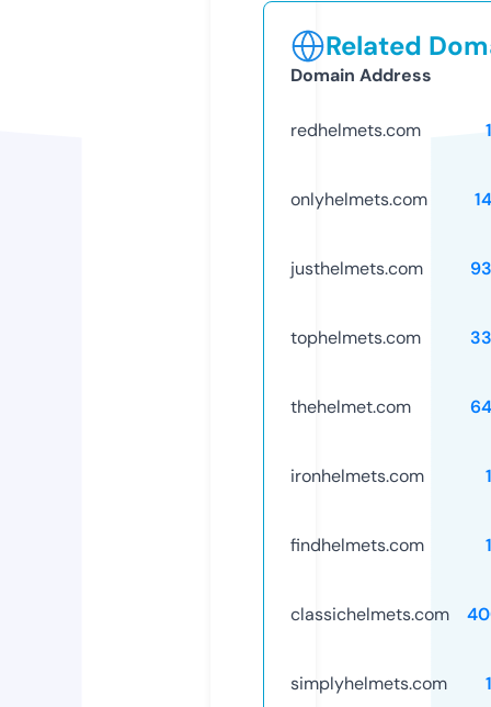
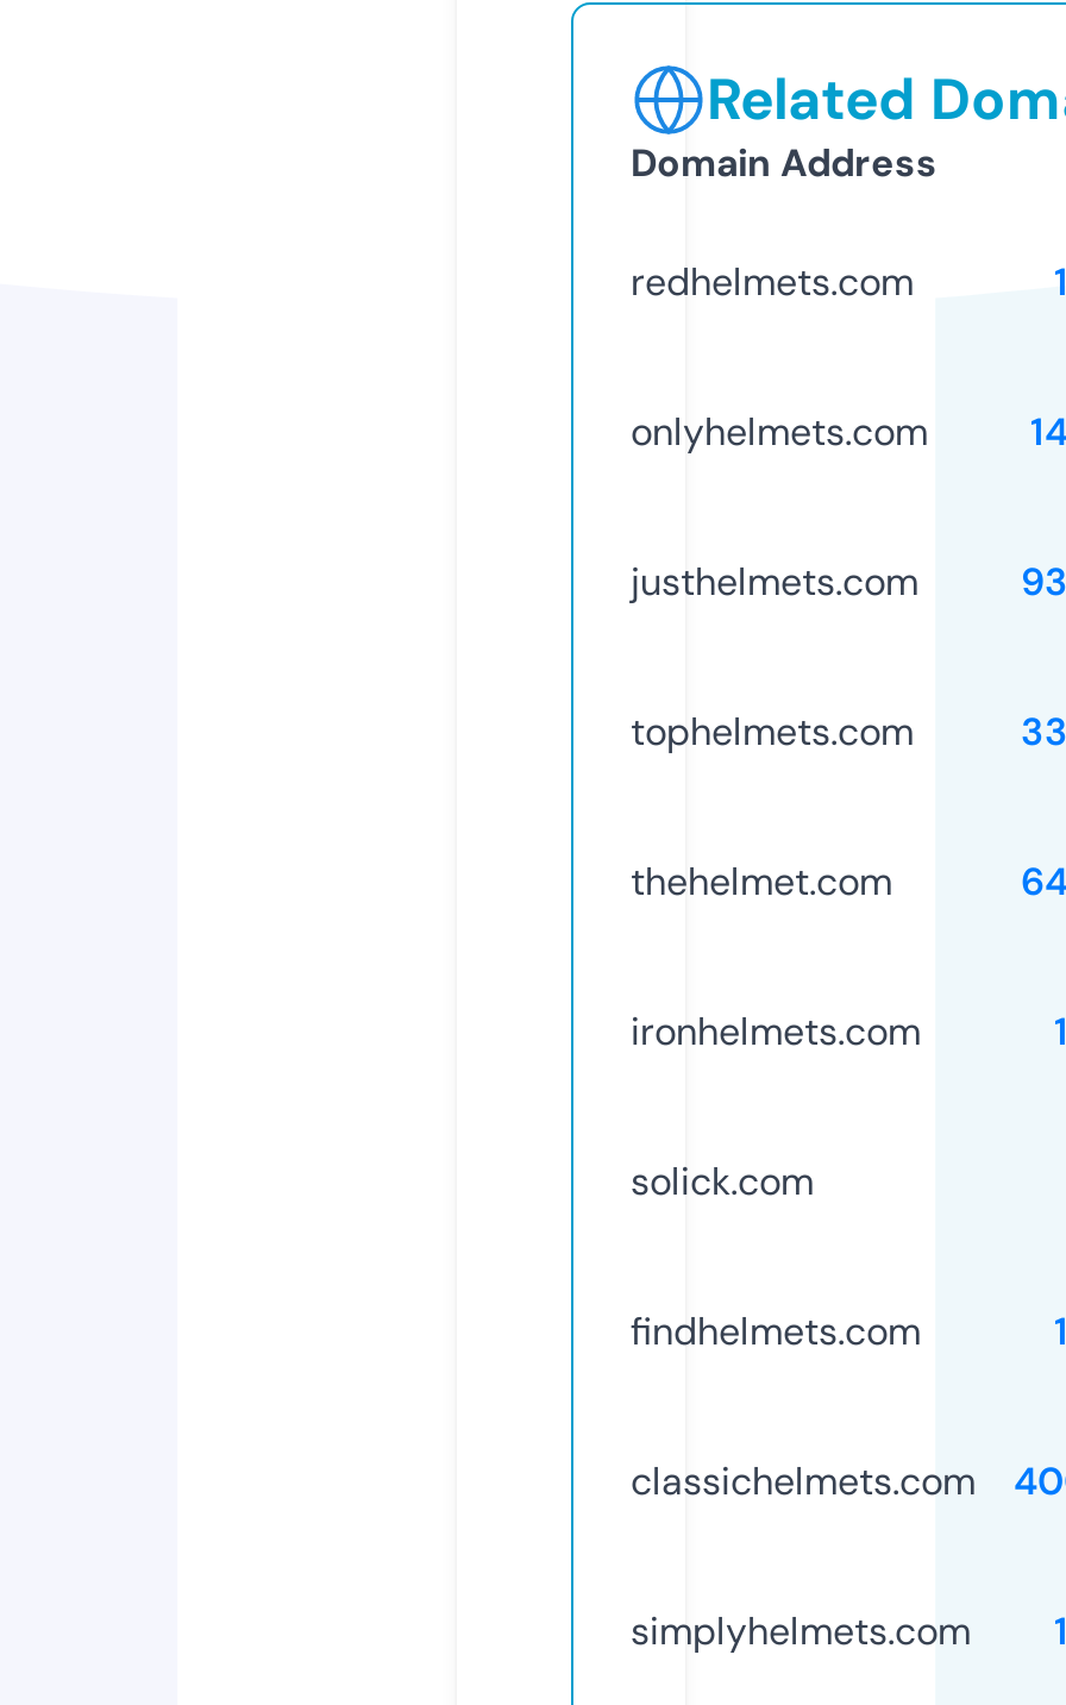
none -> [631,1156,814,1206] solick.com

